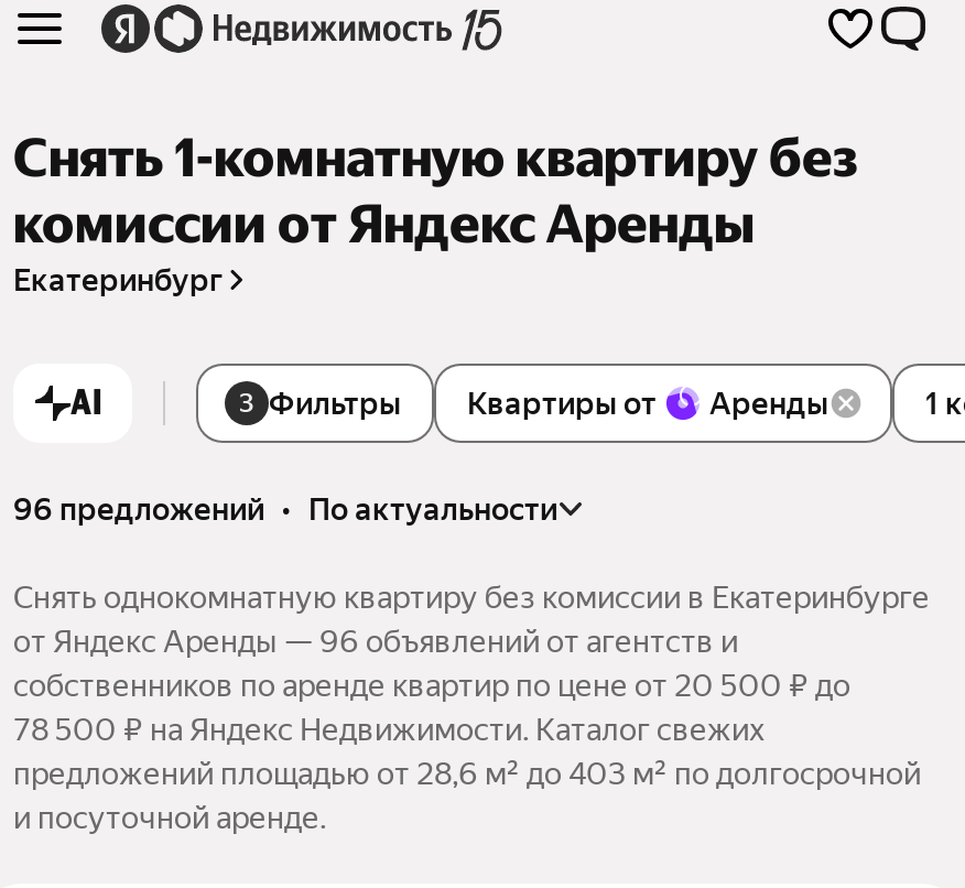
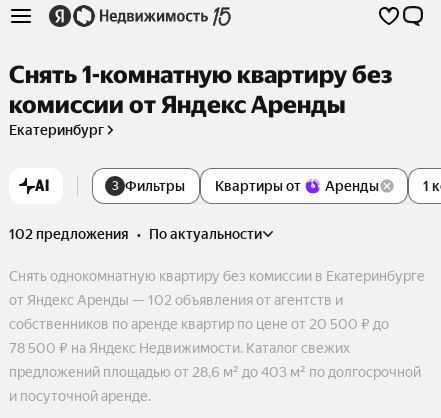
[13,491,557,526] 96 предложений • по актуальности -> [9,226,262,242] 102 предложения • по актуальности
[13,623,738,658] от Яндекс Аренды — 96 объявлений от агентств и -> [9,292,343,308] от Яндекс Аренды — 102 объявления от агентств и

